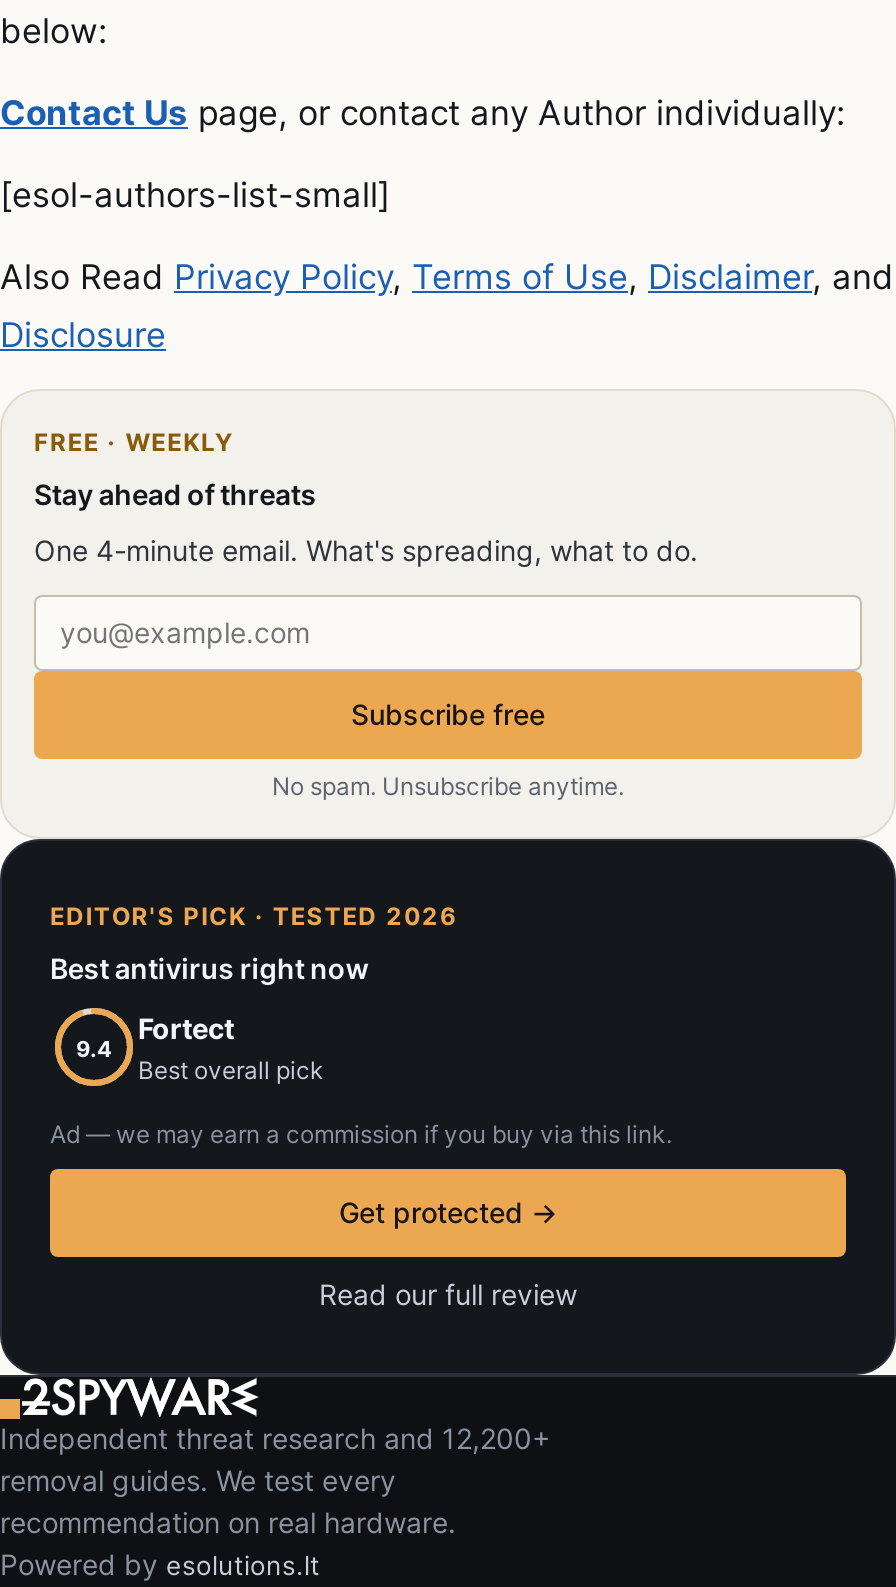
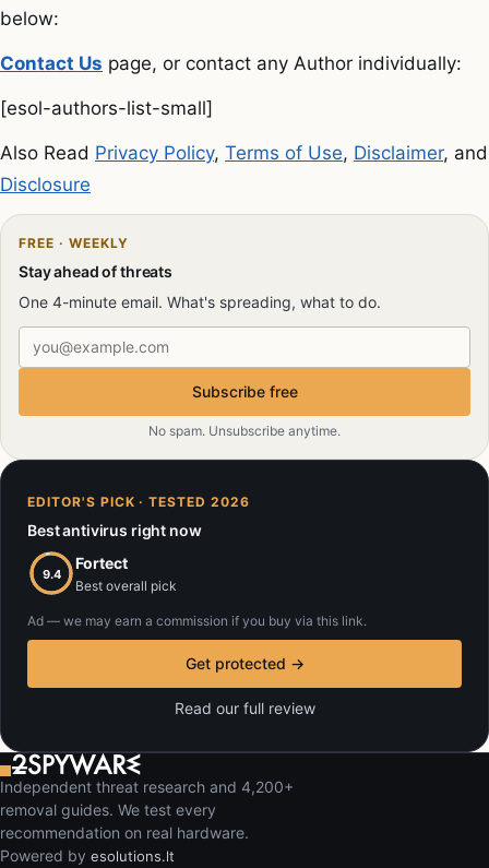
[0,1422,550,1456] Independent threat research and 12,200+ -> [0,778,294,796] Independent threat research and 4,200+

